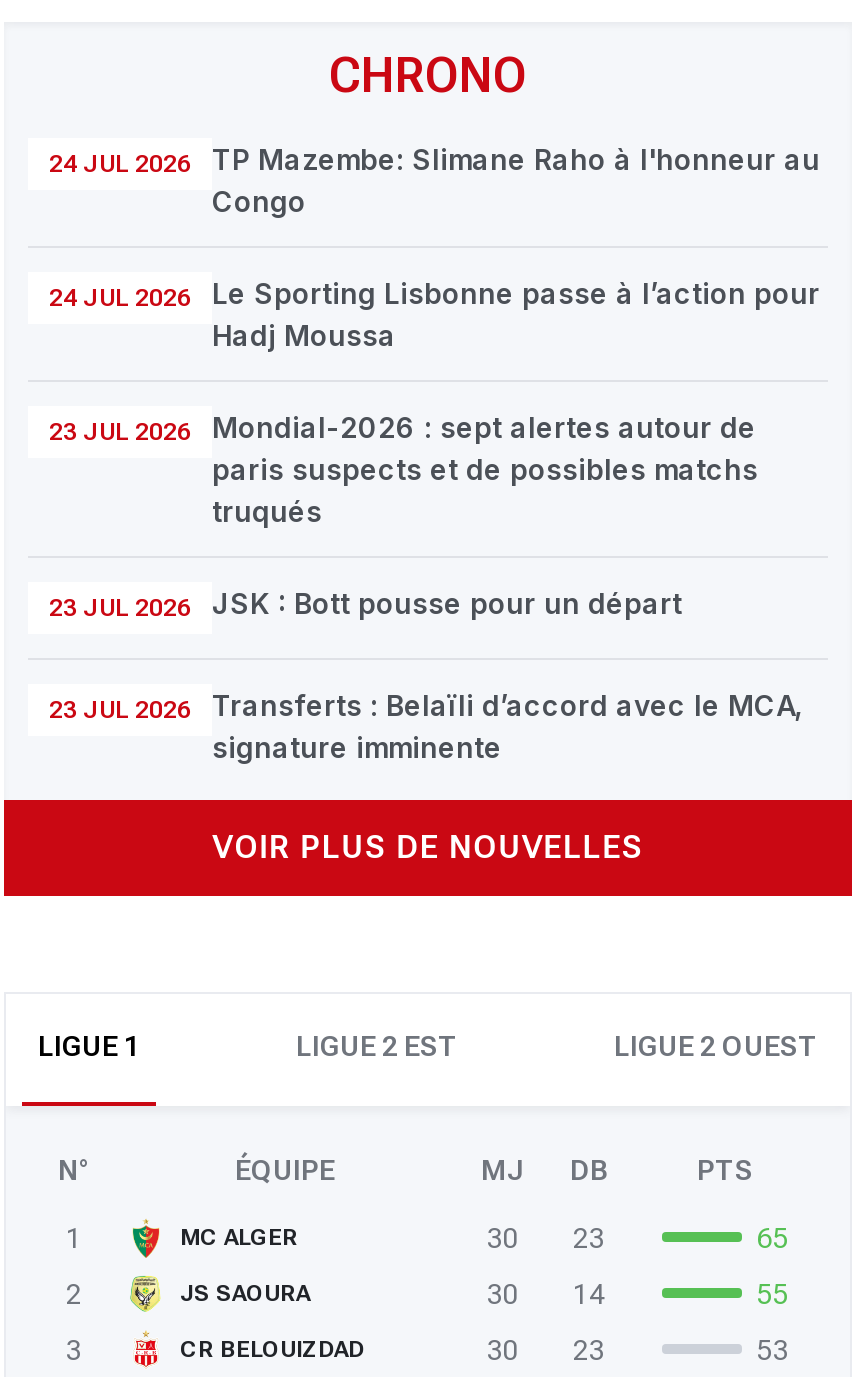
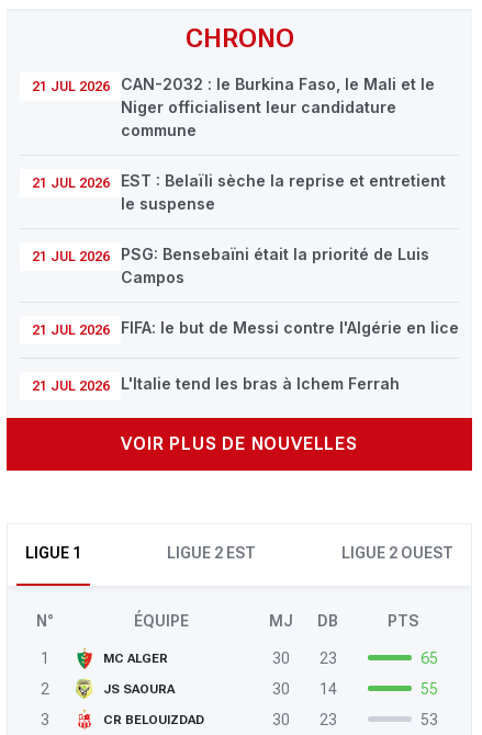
[49,142,820,218] 24 JUL 2026 | TP Mazembe: Slimane Raho à l'honneur au | Congo -> [31,75,435,139] 21 JUL 2026 | CAN-2032 : le Burkina Faso, le Mali et le | Niger officialisent leur candidature | commune
[49,276,820,352] 24 JUL 2026 | Le Sporting Lisbonne passe à l’action pour | Hadj Moussa -> [31,171,446,213] 21 JUL 2026 | EST : Belaïli sèche la reprise et entretient | le suspense
[49,410,758,528] 23 JUL 2026 | Mondial-2026 : sept alertes autour de | paris suspects et de possibles matchs | truqués -> [31,245,429,286] 21 JUL 2026 | PSG: Bensebaïni était la priorité de Luis | Campos
[49,586,682,622] 23 JUL 2026 | JSK : Bott pousse pour un départ -> [31,318,459,338] 21 JUL 2026 | FIFA: le but de Messi contre l'Algérie en lice
[49,688,802,764] 23 JUL 2026 | Transferts : Belaïli d’accord avec le MCA, | signature imminente -> [31,374,400,394] 21 JUL 2026 | L'Italie tend les bras à Ichem Ferrah

